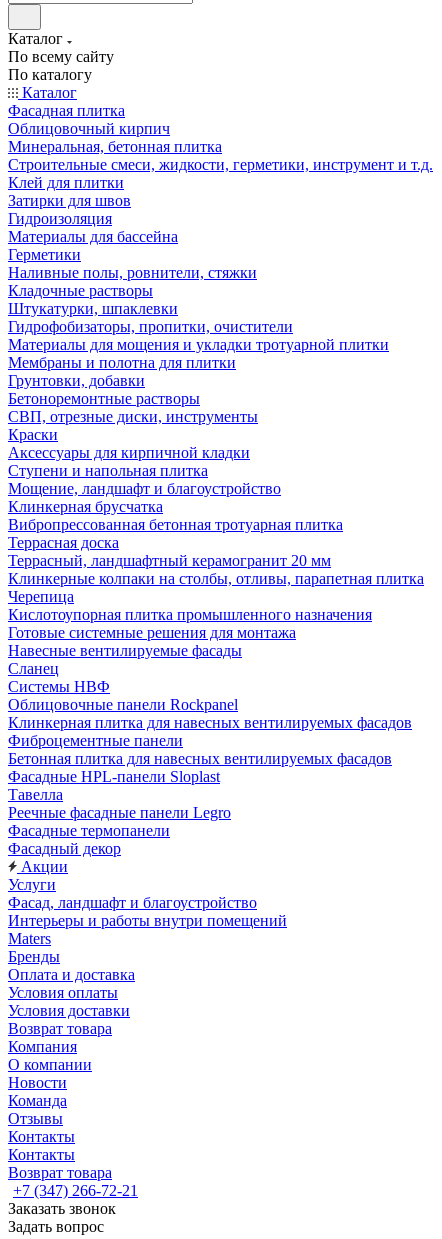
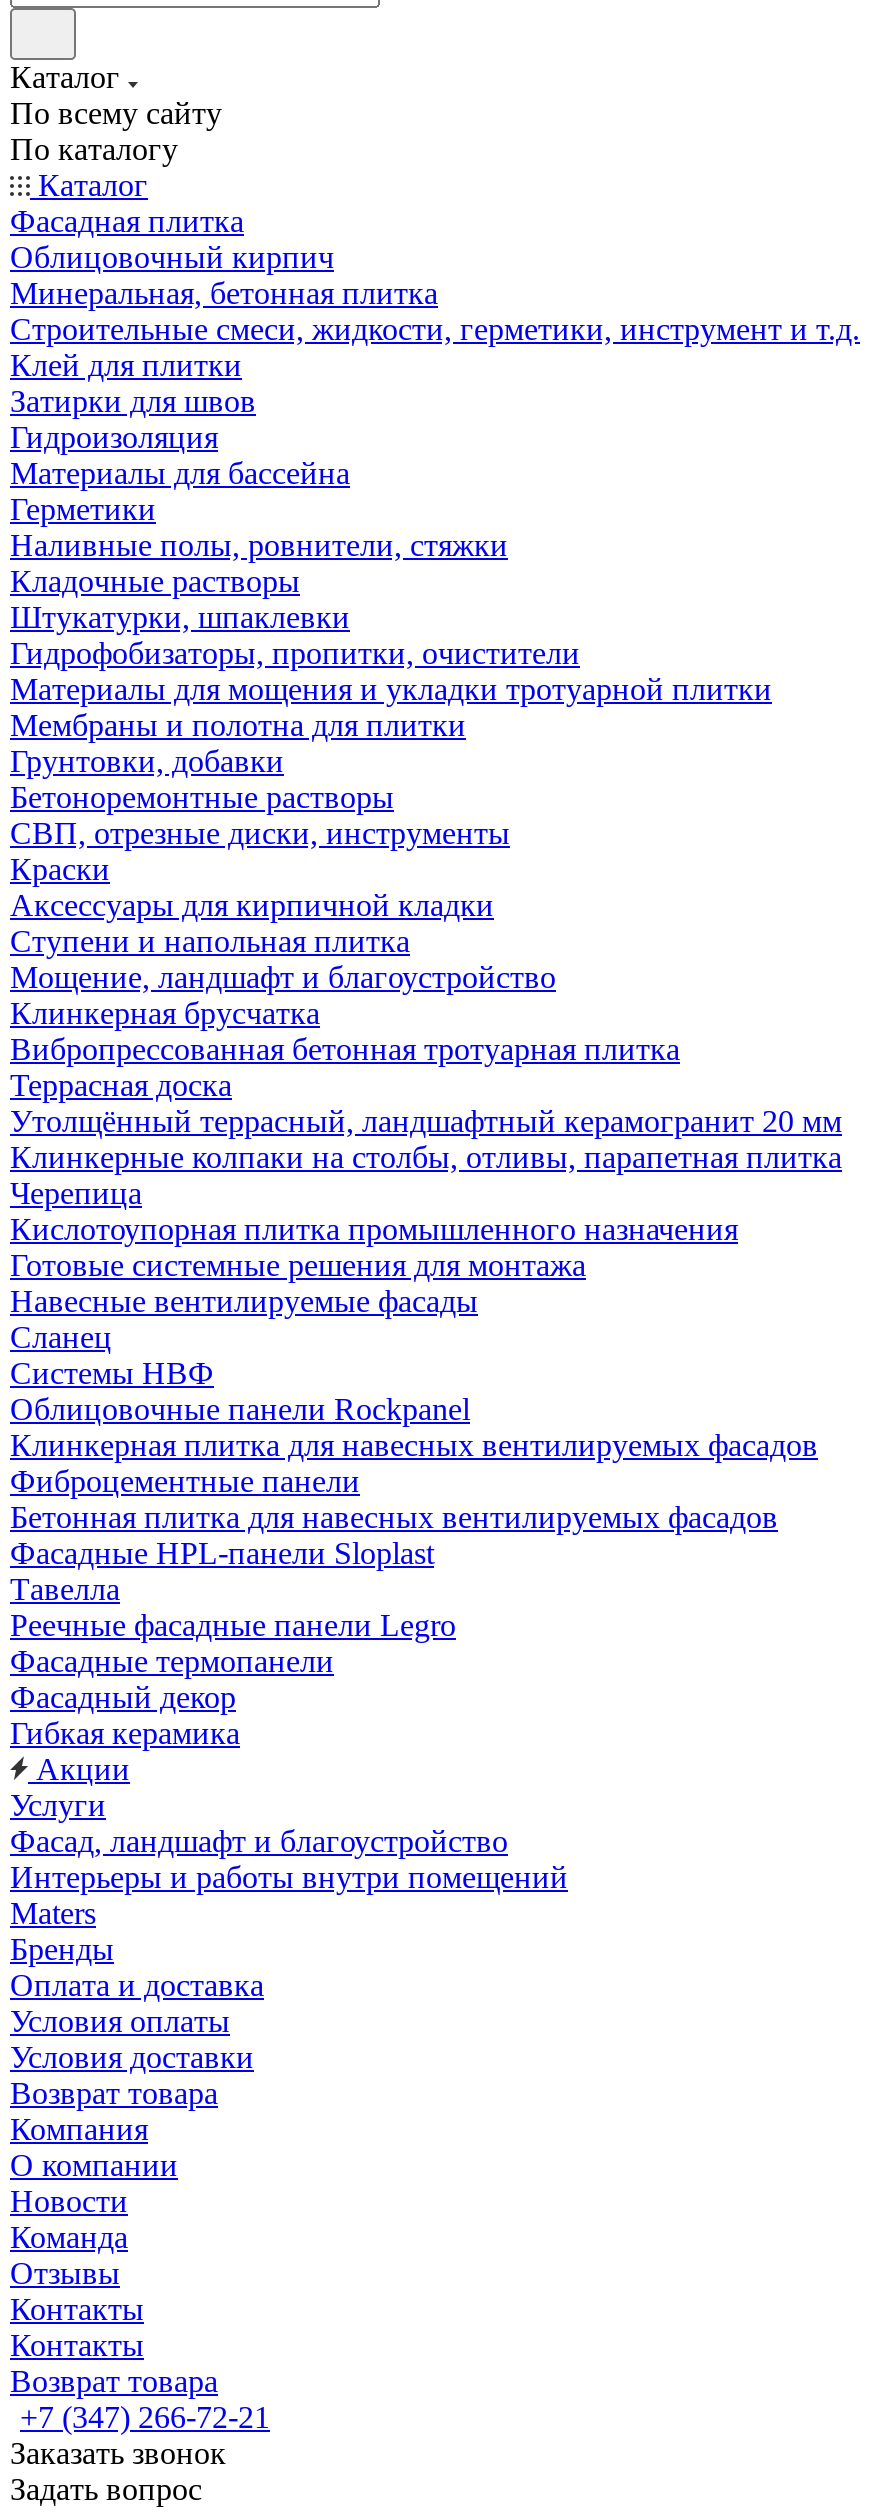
[8,552,331,569] Террасный, ландшафтный керамогранит 20 мм -> [10,1104,842,1138] Утолщённый террасный, ландшафтный керамогранит 20 мм
none -> [10,1716,240,1750] Гибкая керамика

